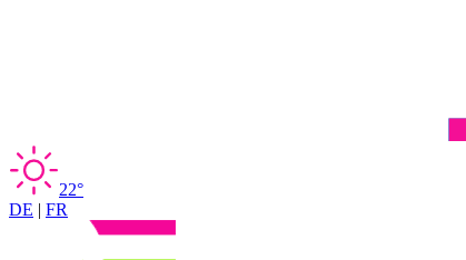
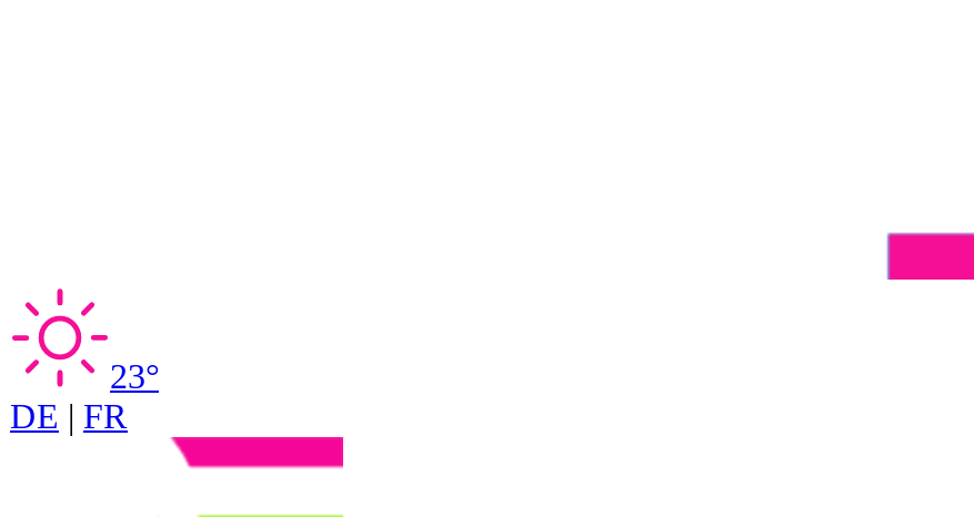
[59,180,83,199] 22° -> [110,357,159,395] 23°

